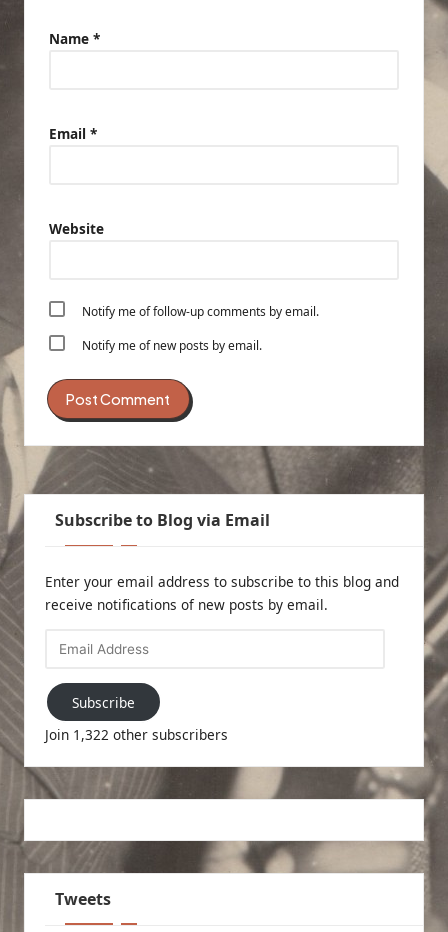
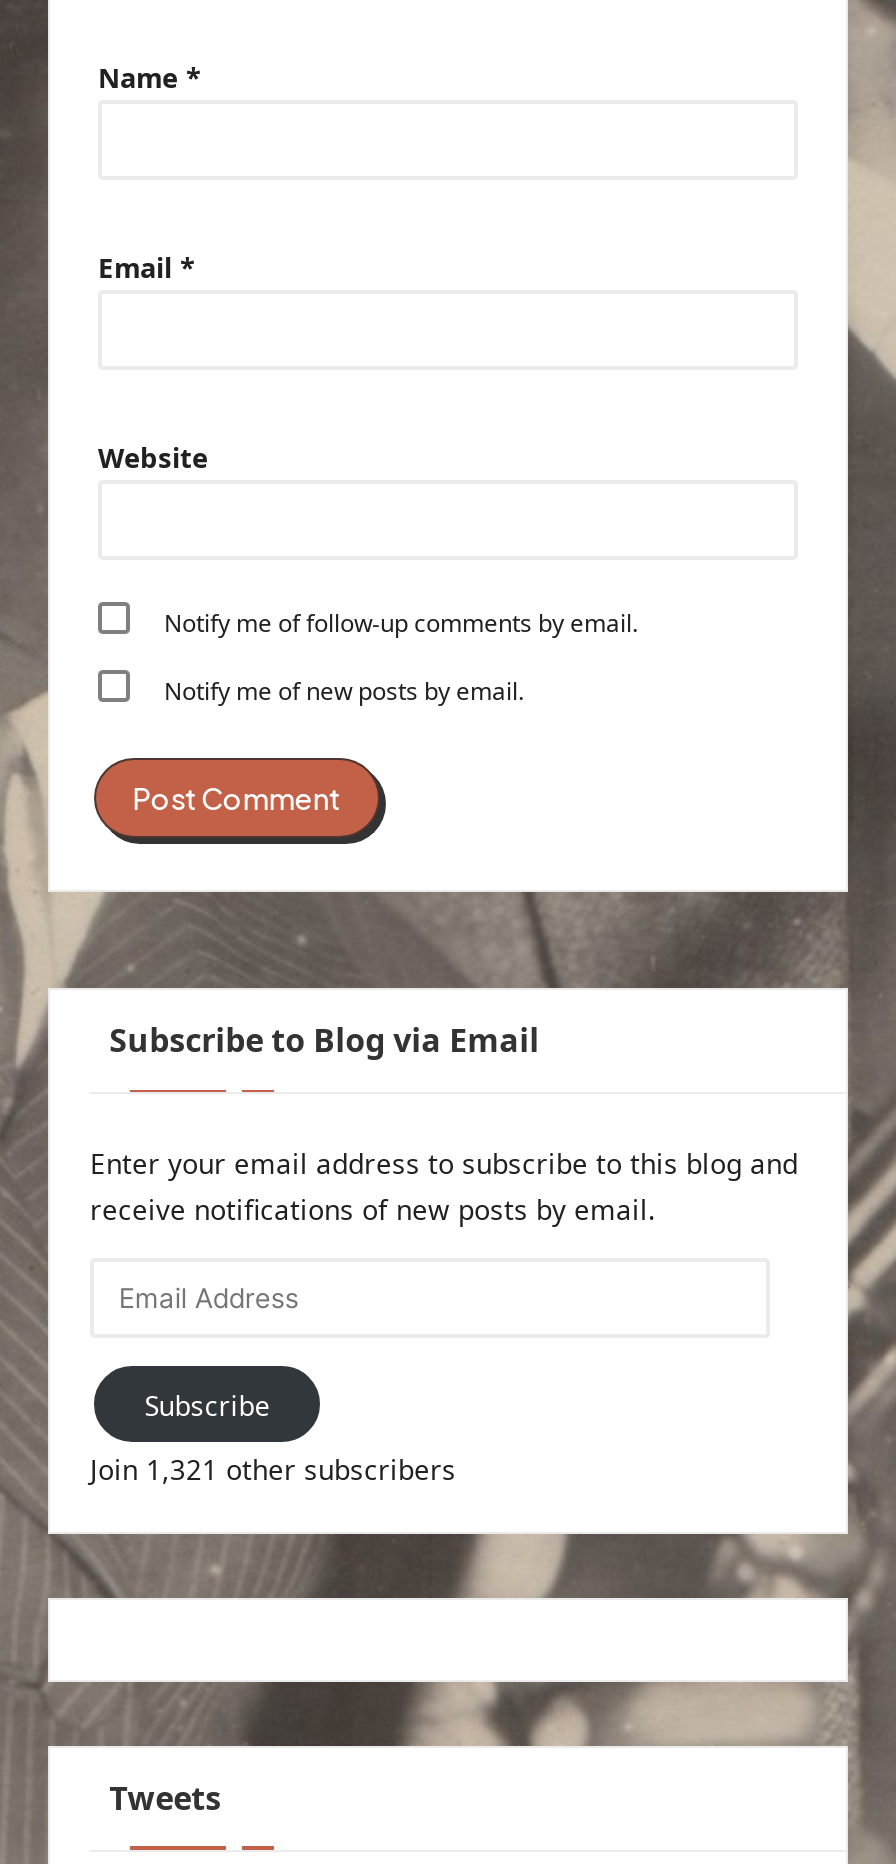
[45,725,228,744] Join 1,322 other subscribers -> [90,1450,456,1488] Join 1,321 other subscribers

